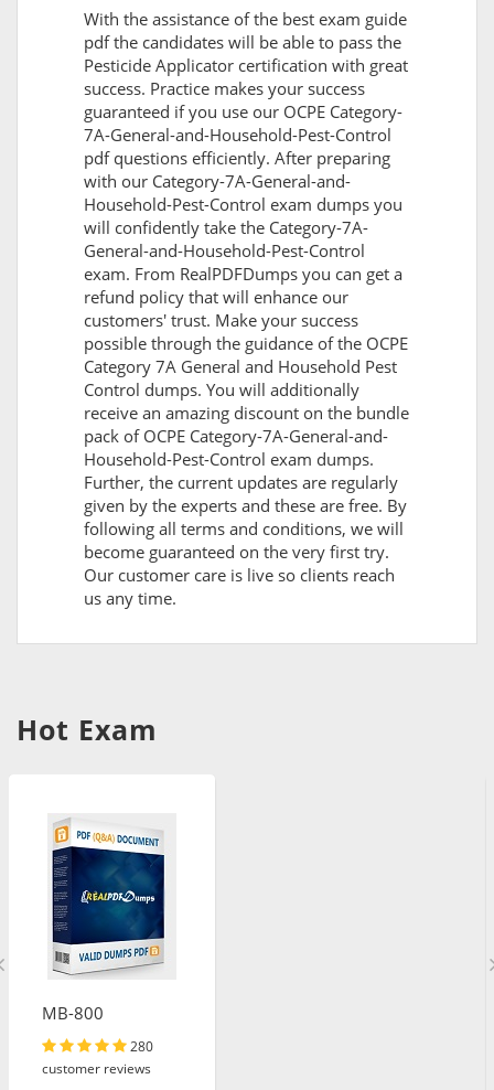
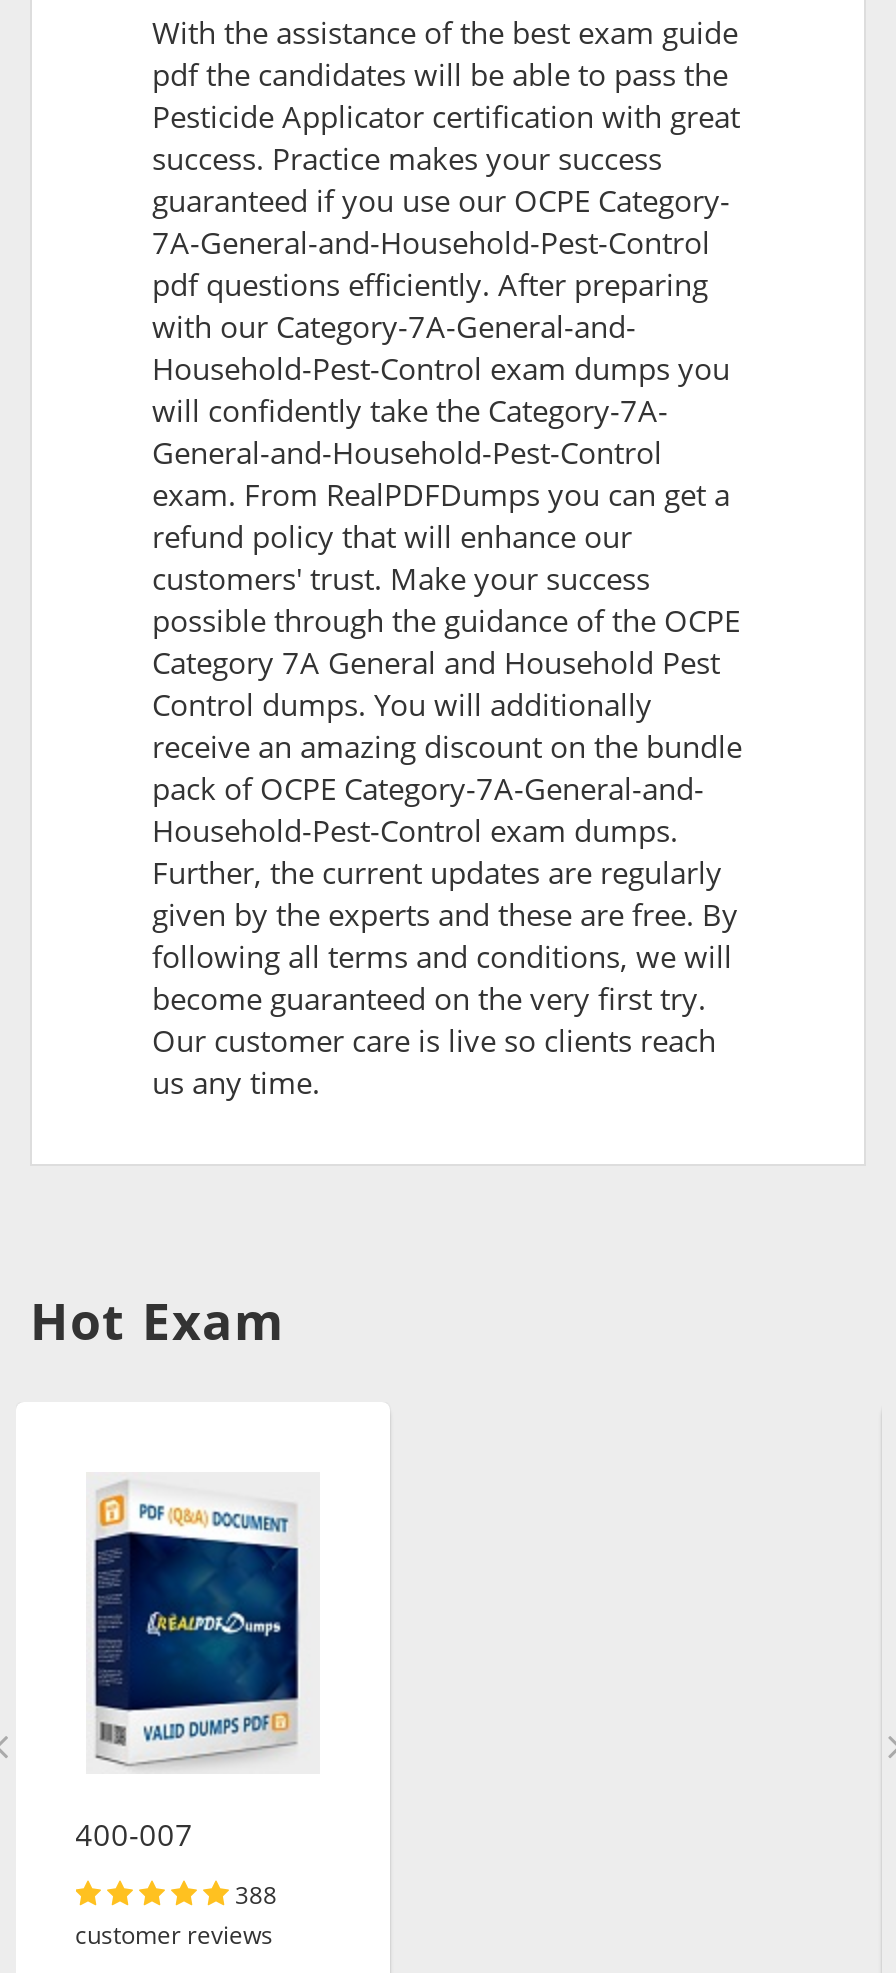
[41,1002,103,1024] MB-800 -> [75,1814,193,1854] 400-007
[130,1037,153,1055] 280 -> [235,1878,277,1910] 388

